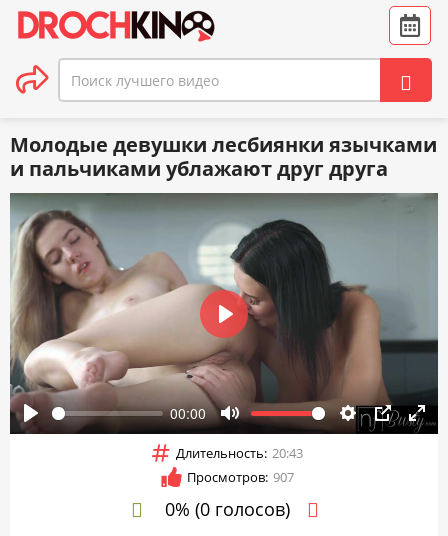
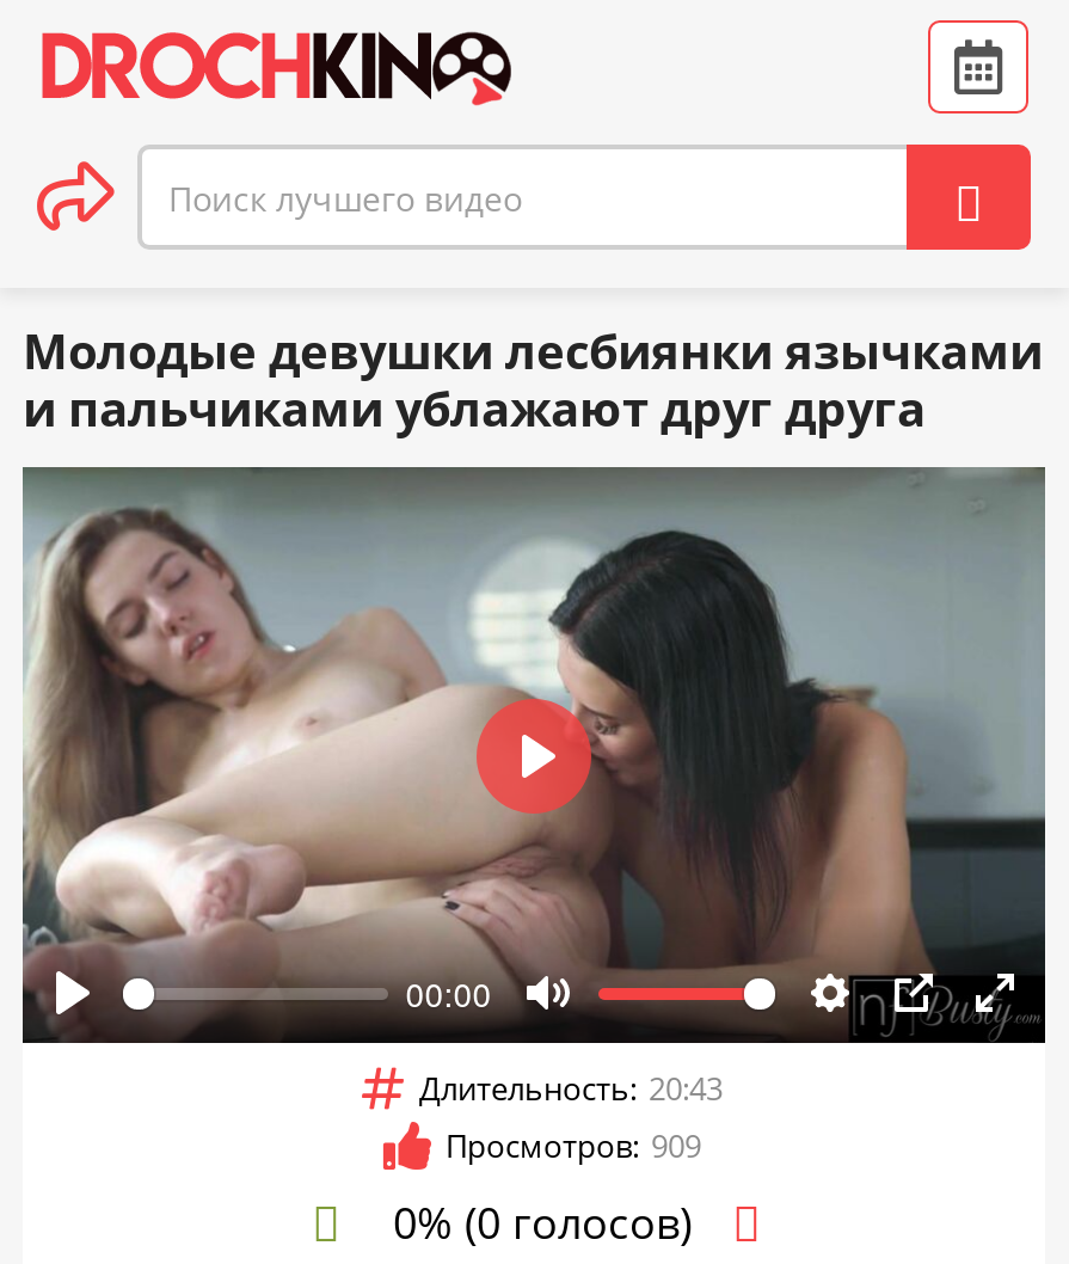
[187,468,294,486] Просмотров: 907 -> [446,1123,701,1166] Просмотров: 909

